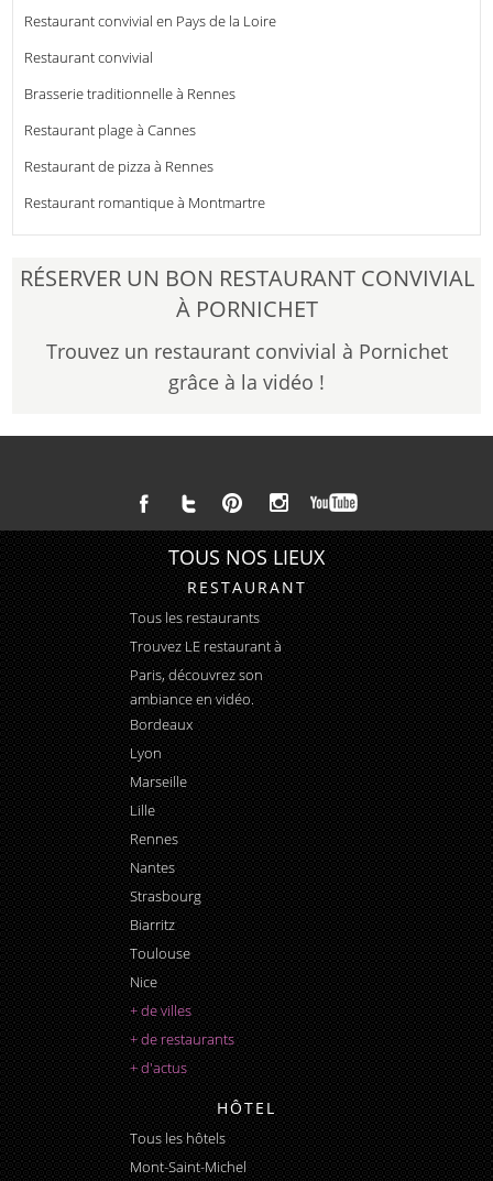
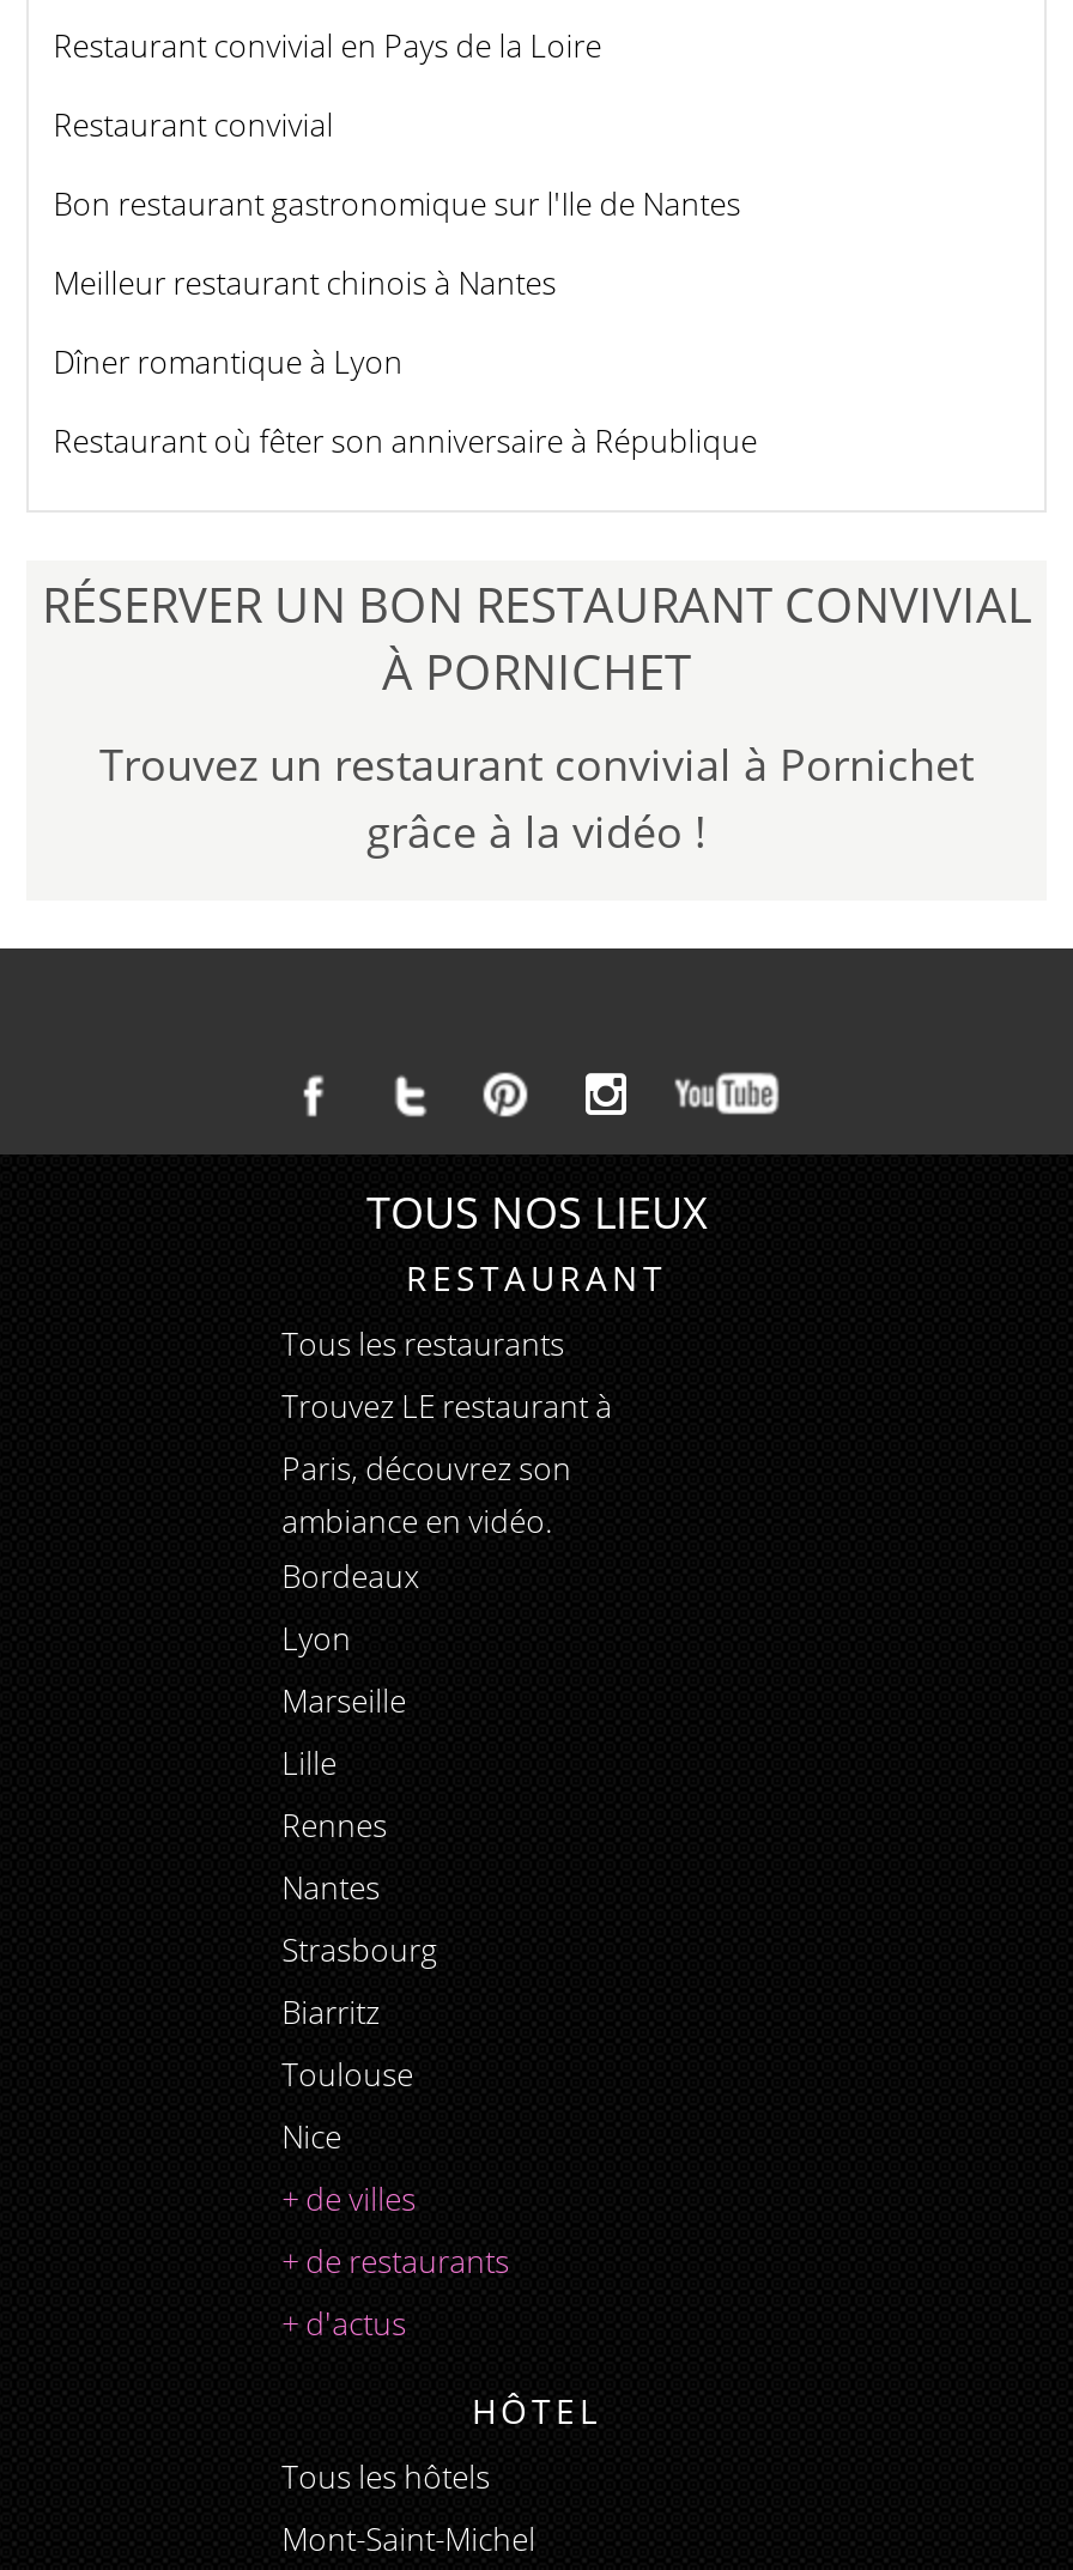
[24,84,236,104] Brasserie traditionnelle à Rennes -> [53,182,741,225] Bon restaurant gastronomique sur l'Ile de Nantes
[24,120,196,140] Restaurant plage à Cannes -> [53,261,556,304] Meilleur restaurant chinois à Nantes
[24,156,214,176] Restaurant de pizza à Rennes -> [53,340,403,383] Dîner romantique à Lyon
[24,193,265,213] Restaurant romantique à Montmartre -> [53,419,757,463] Restaurant où fêter son anniversaire à République

